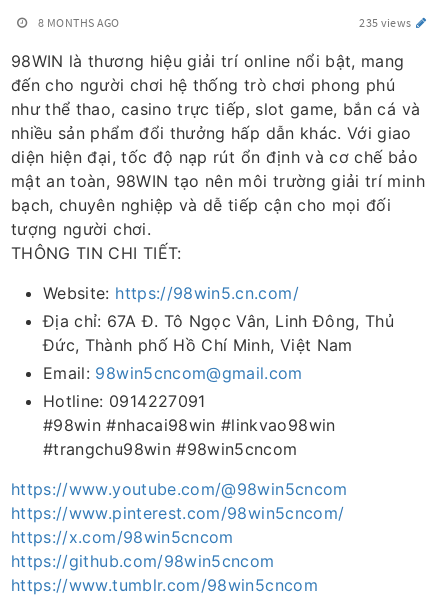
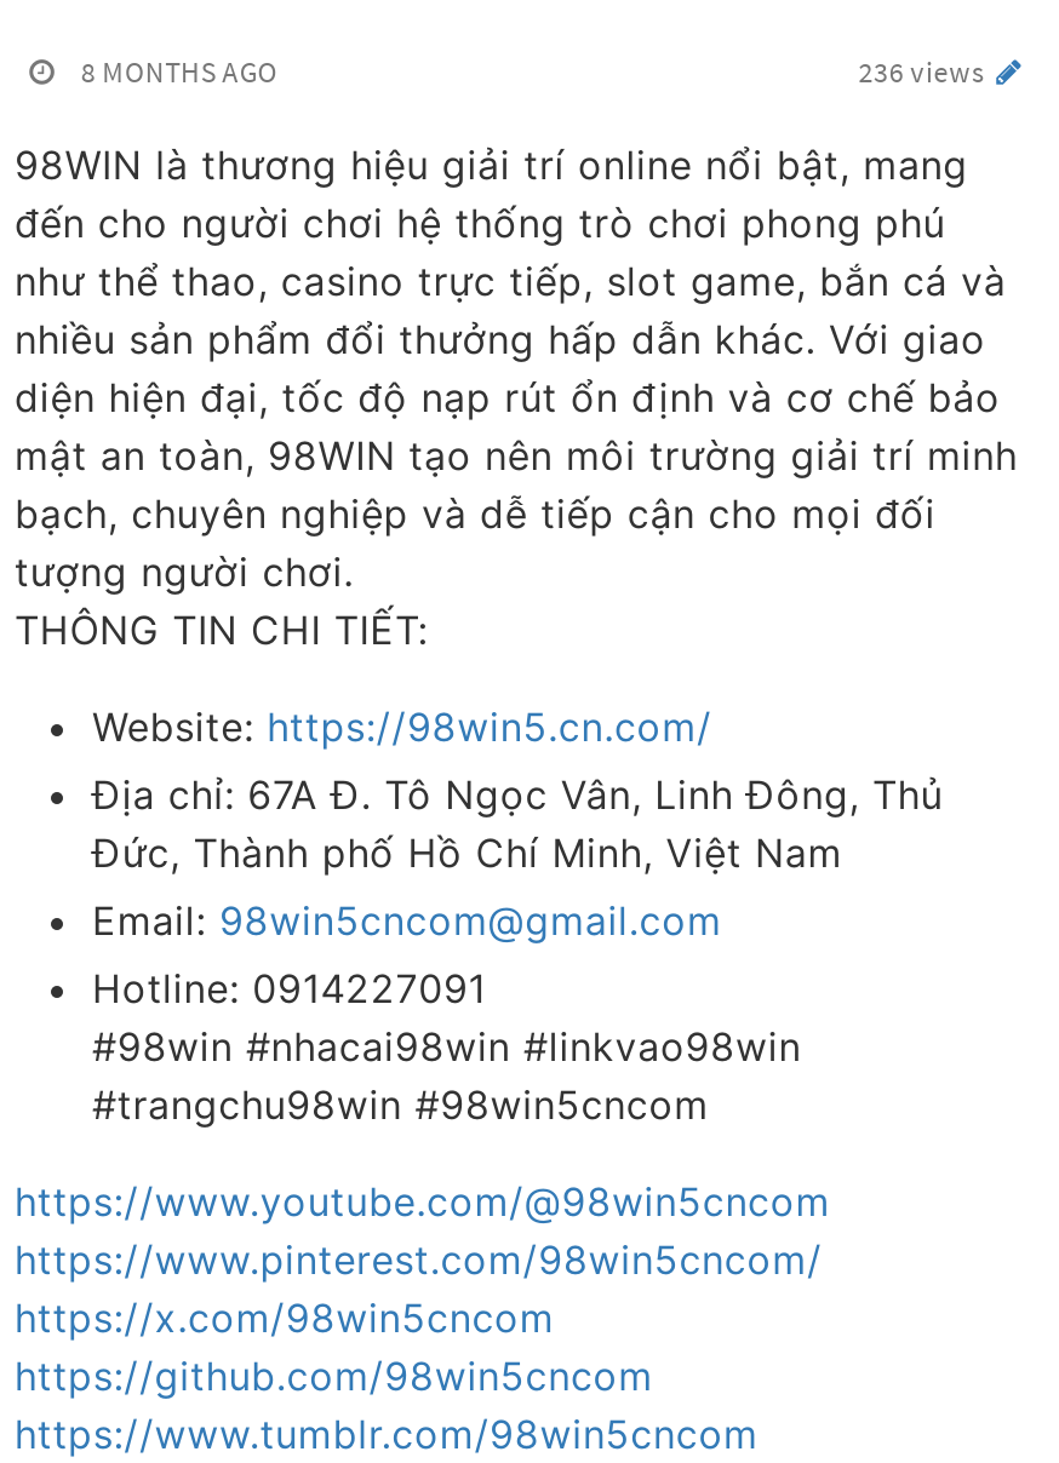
[359,15,414,30] 235 views -> [858,53,990,90] 236 views

